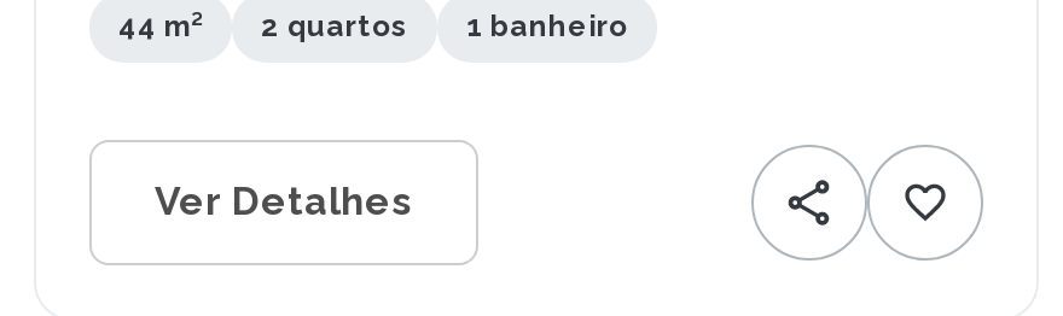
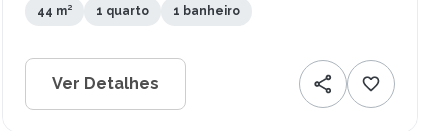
[261,10,408,44] 2 quartos -> [96,4,149,18] 1 quarto

